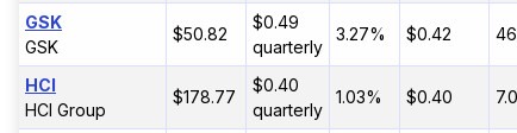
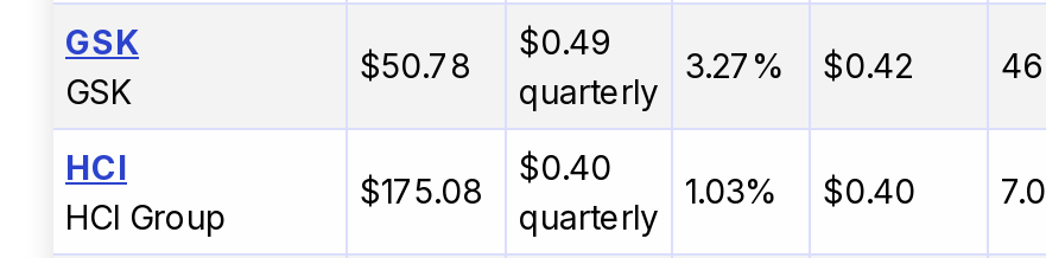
[173,24,228,44] $50.82 -> [360,45,471,86] $50.78
[173,87,236,107] $178.77 -> [360,171,483,211] $175.08

